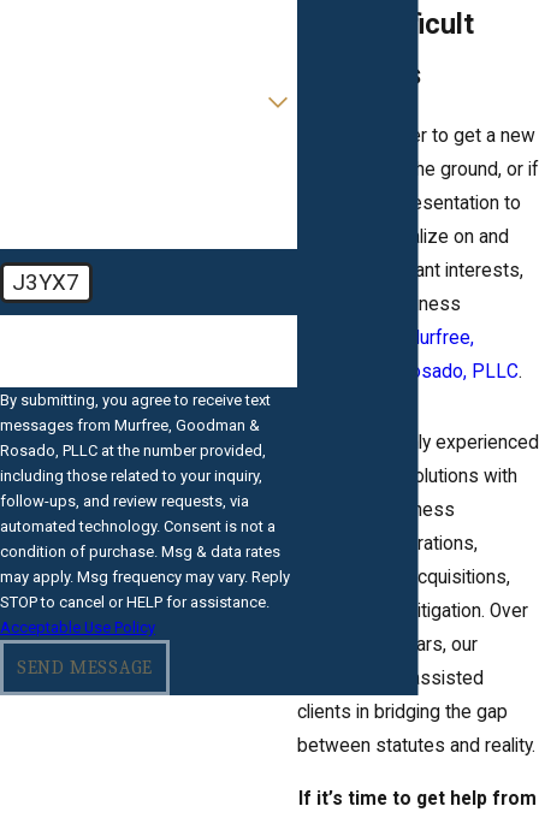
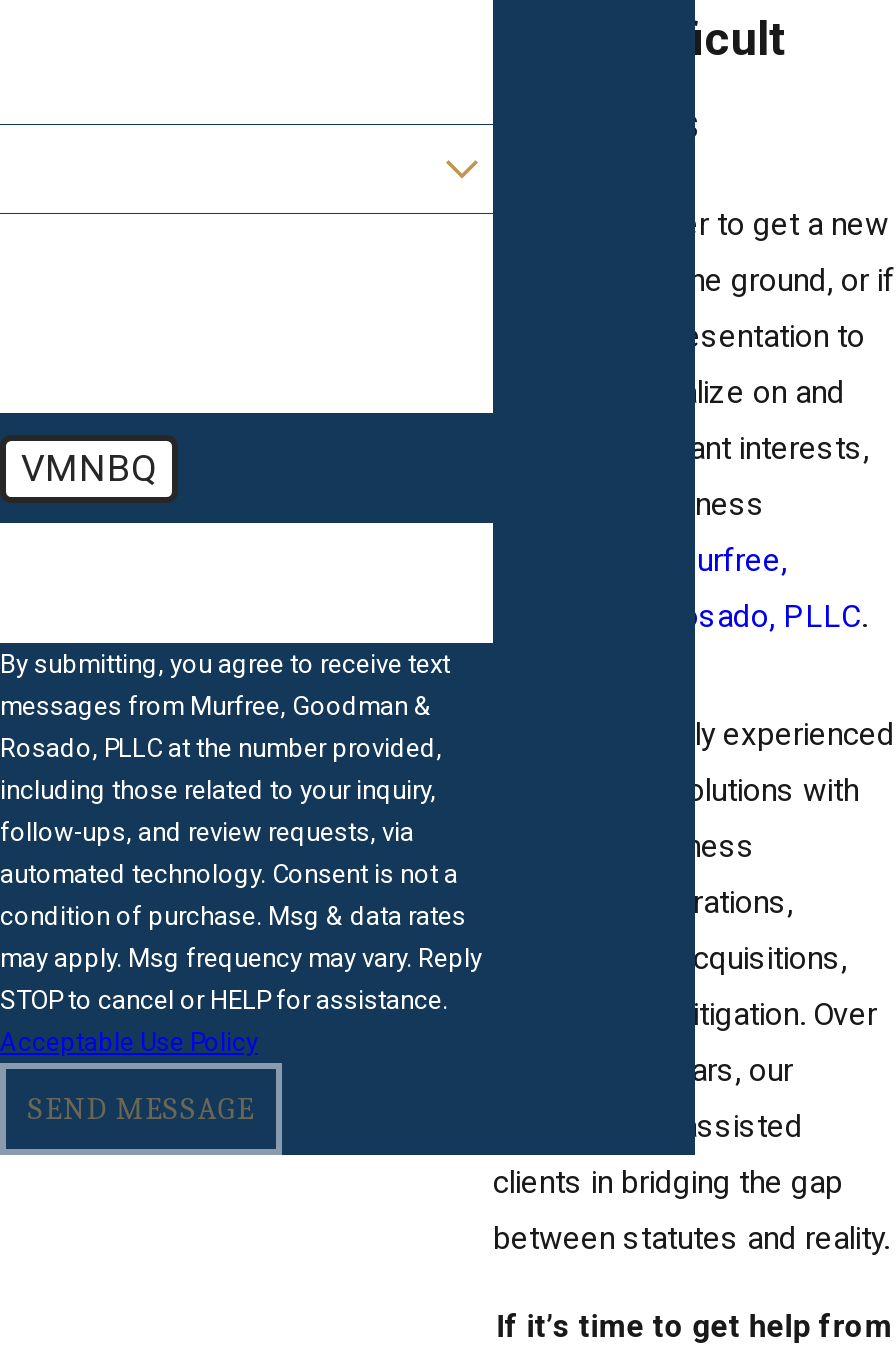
[13,270,80,296] J3YX7 -> [21,448,157,492] VMNBQ

